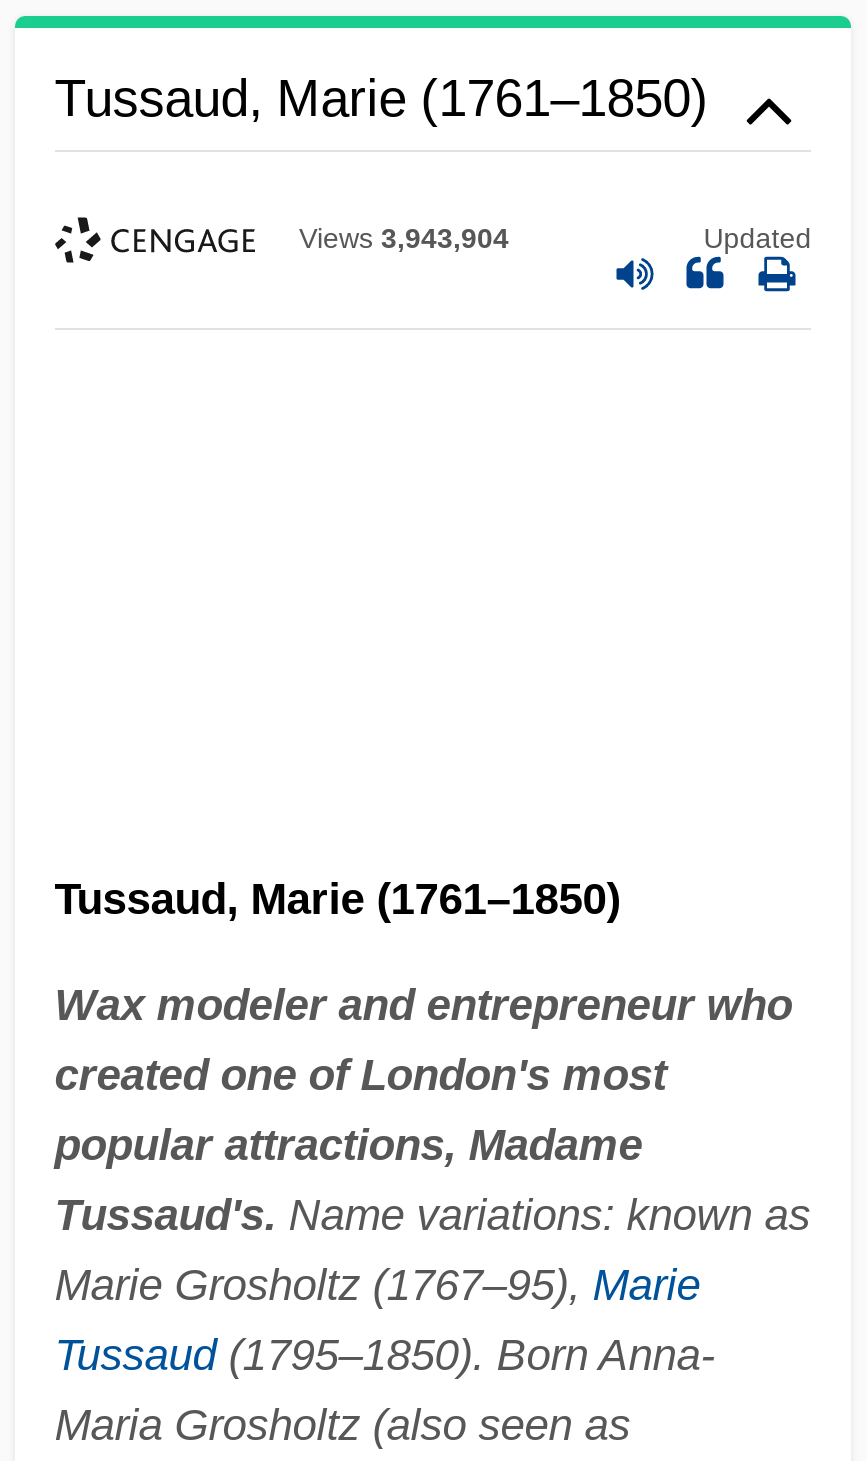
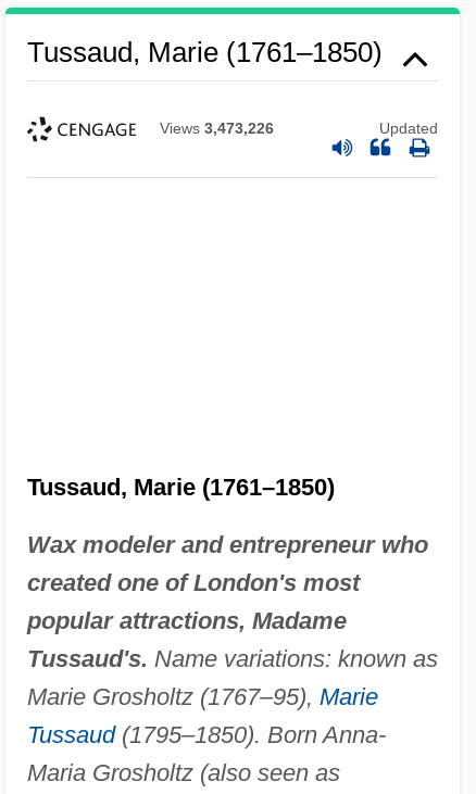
[299,223,509,255] Views 3,943,904 -> [160,120,274,137] Views 3,473,226

